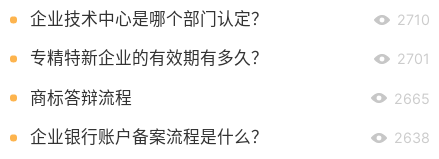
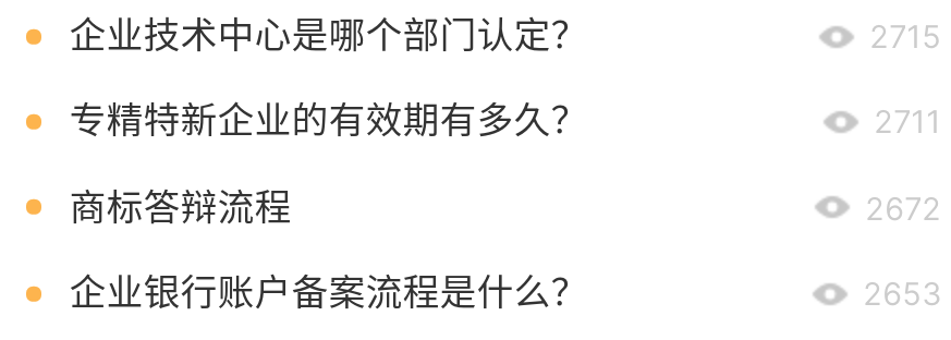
[397,11,430,28] 2710 -> [870,18,941,55] 2715
[397,50,430,67] 2701 -> [874,103,941,140] 2711
[394,90,430,107] 2665 -> [865,189,941,226] 2672
[394,129,430,146] 2638 -> [863,275,941,312] 2653

